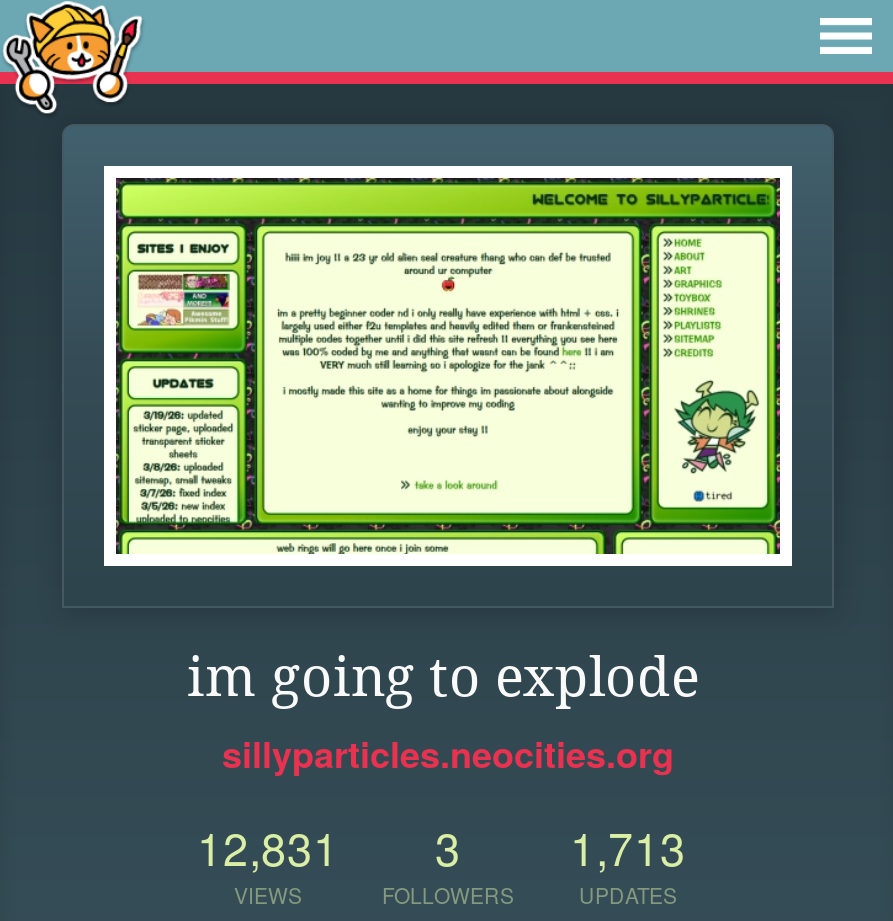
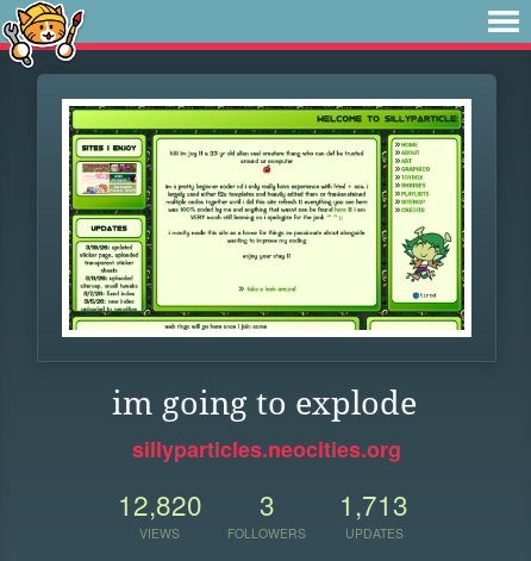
[197,813,686,877] 12,831 3 1,713 -> [117,484,408,522] 12,820 3 1,713

